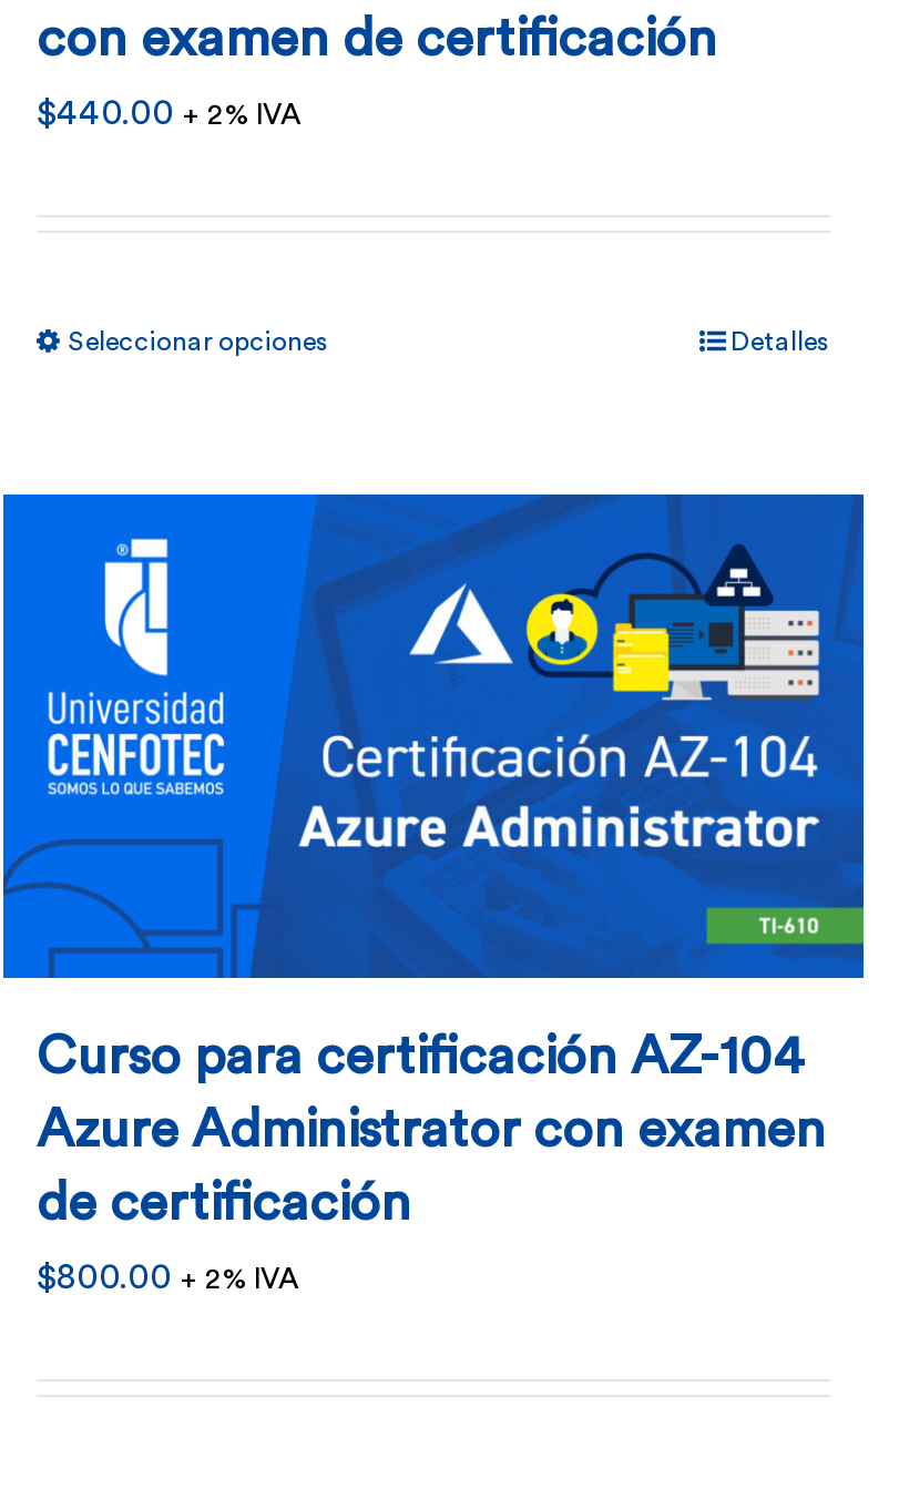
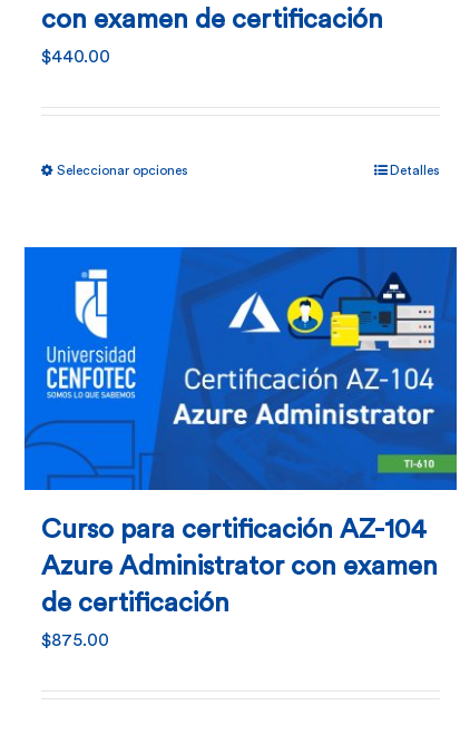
[37,95,300,131] $440.00 + 2% IVA -> [41,48,110,66] $440.00
[37,1260,298,1296] $800.00 + 2% IVA -> [41,632,109,650] $875.00

